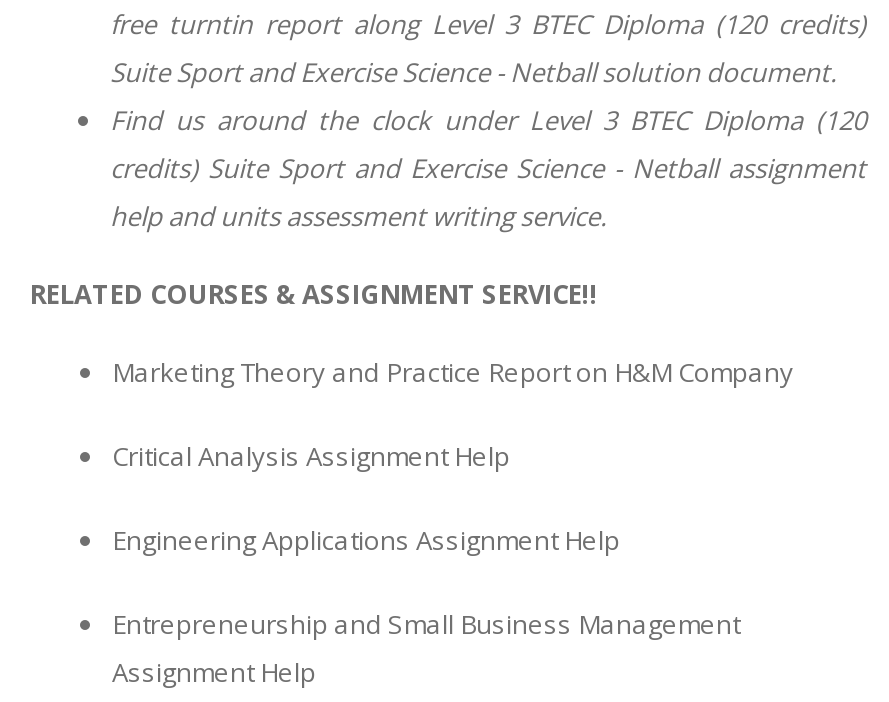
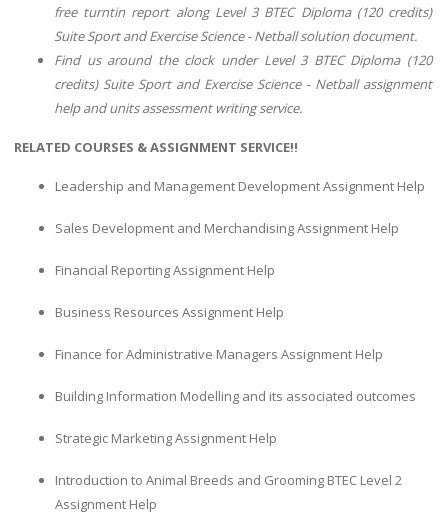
[112,355,794,643] Marketing Theory and Practice Report on H&M Company | Critical Analysis Assignment Help | Engineering Applications Assignment Help | Entrepreneurship and Small Business Management -> [55,177,425,489] Leadership and Management Development Assignment Help | Sales Development and Merchandising Assignment Help | Financial Reporting Assignment Help | Business Resources Assignment Help | Finance for Administrative Managers Assignment Help | Building Information Modelling and its associated outcomes | Strategic Marketing Assignment Help | Introduction to Animal Breeds and Grooming BTEC Level 2

